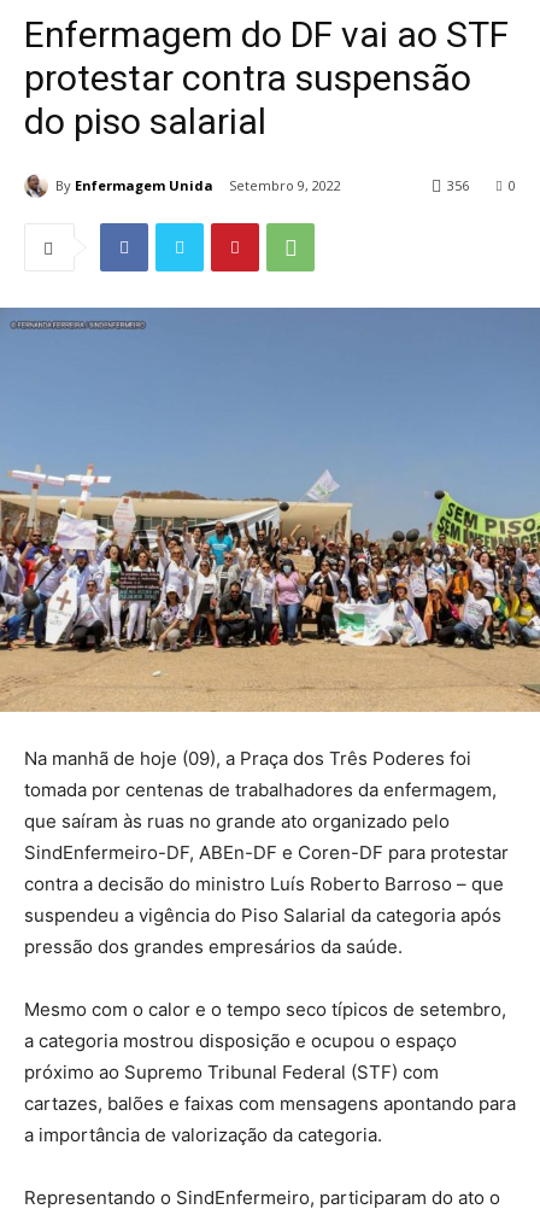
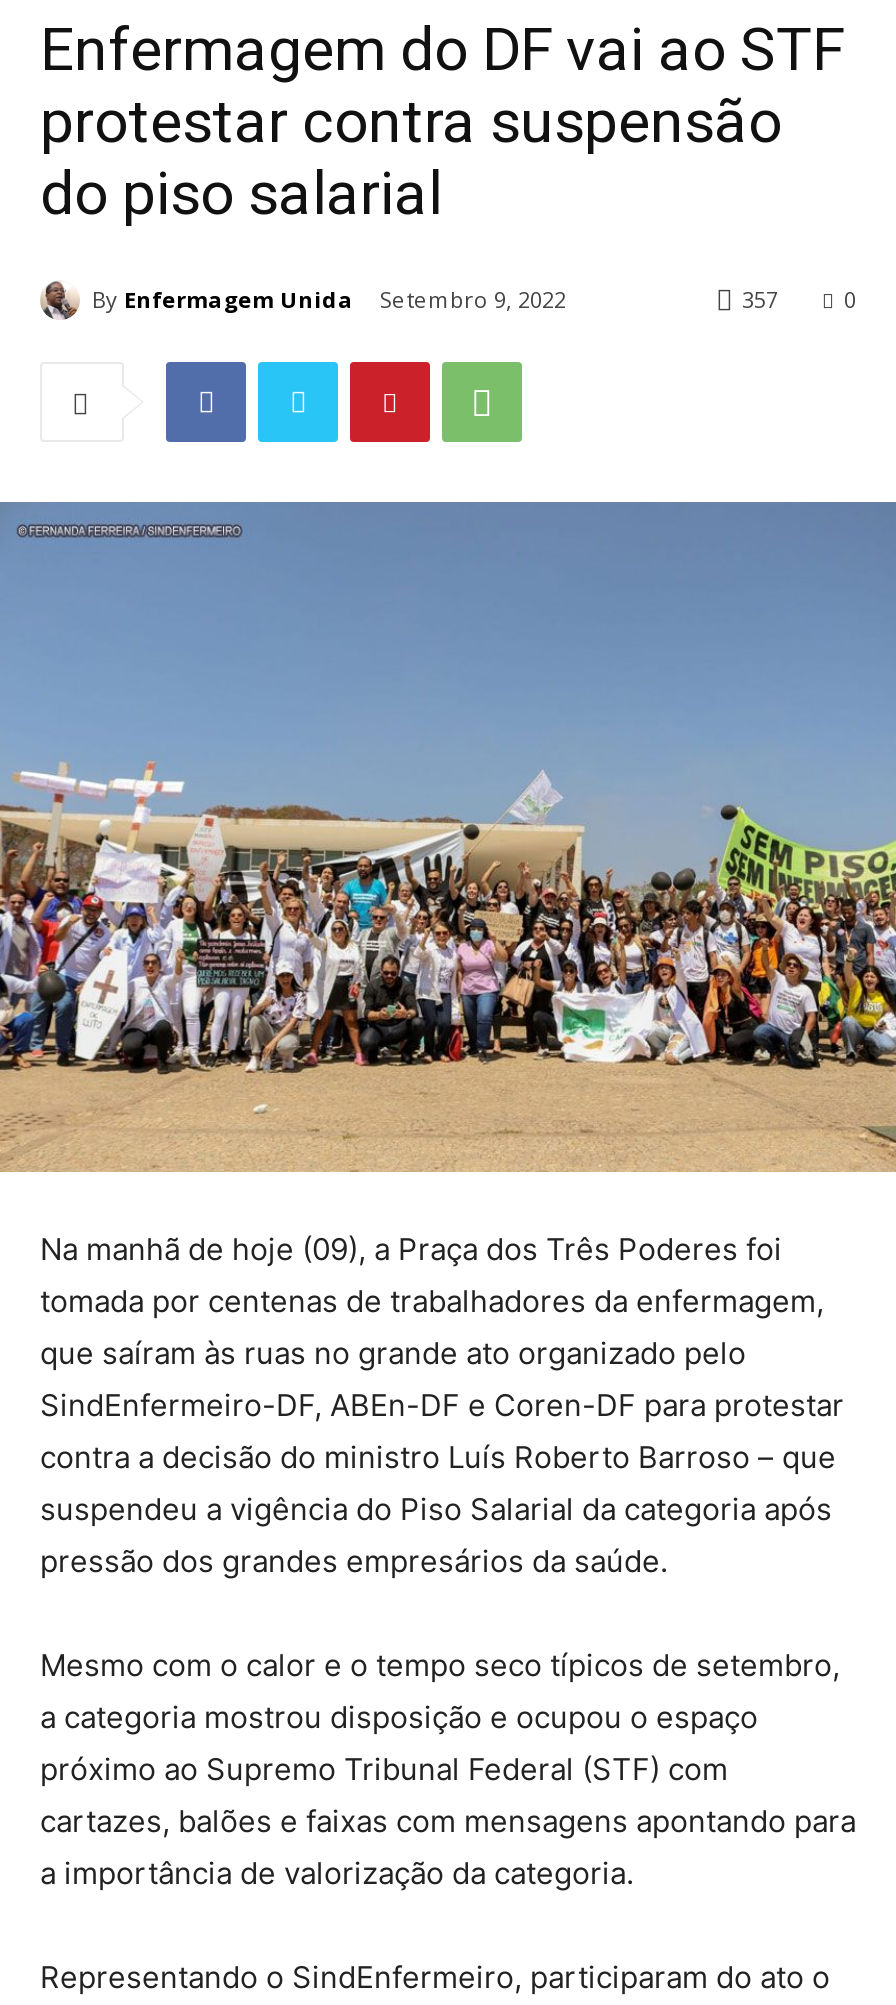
[447,176,469,194] 356 -> [742,284,778,314] 357

